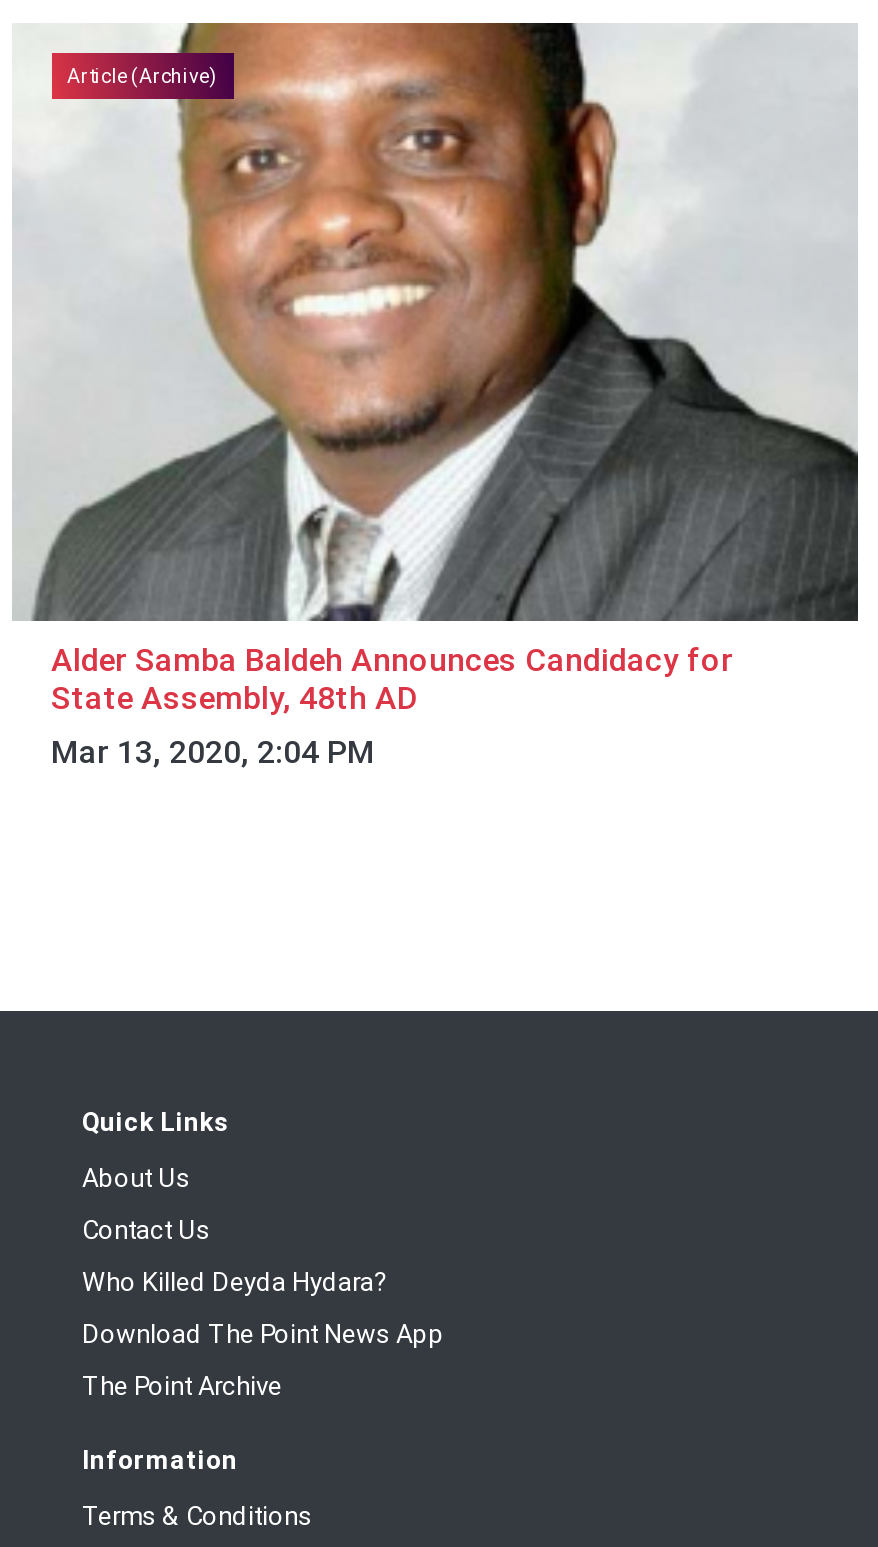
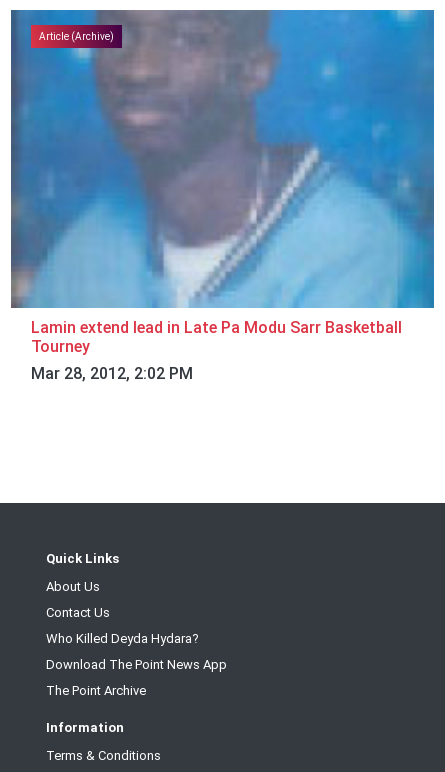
[12,20,860,771] [image] | Alder Samba Baldeh Announces Candidacy for | State Assembly, 48th AD | Mar 13, 2020, 2:04 PM -> [10,9,435,383] [image] | Lamin extend lead in Late Pa Modu Sarr Basketball | Tourney | Mar 28, 2012, 2:02 PM

